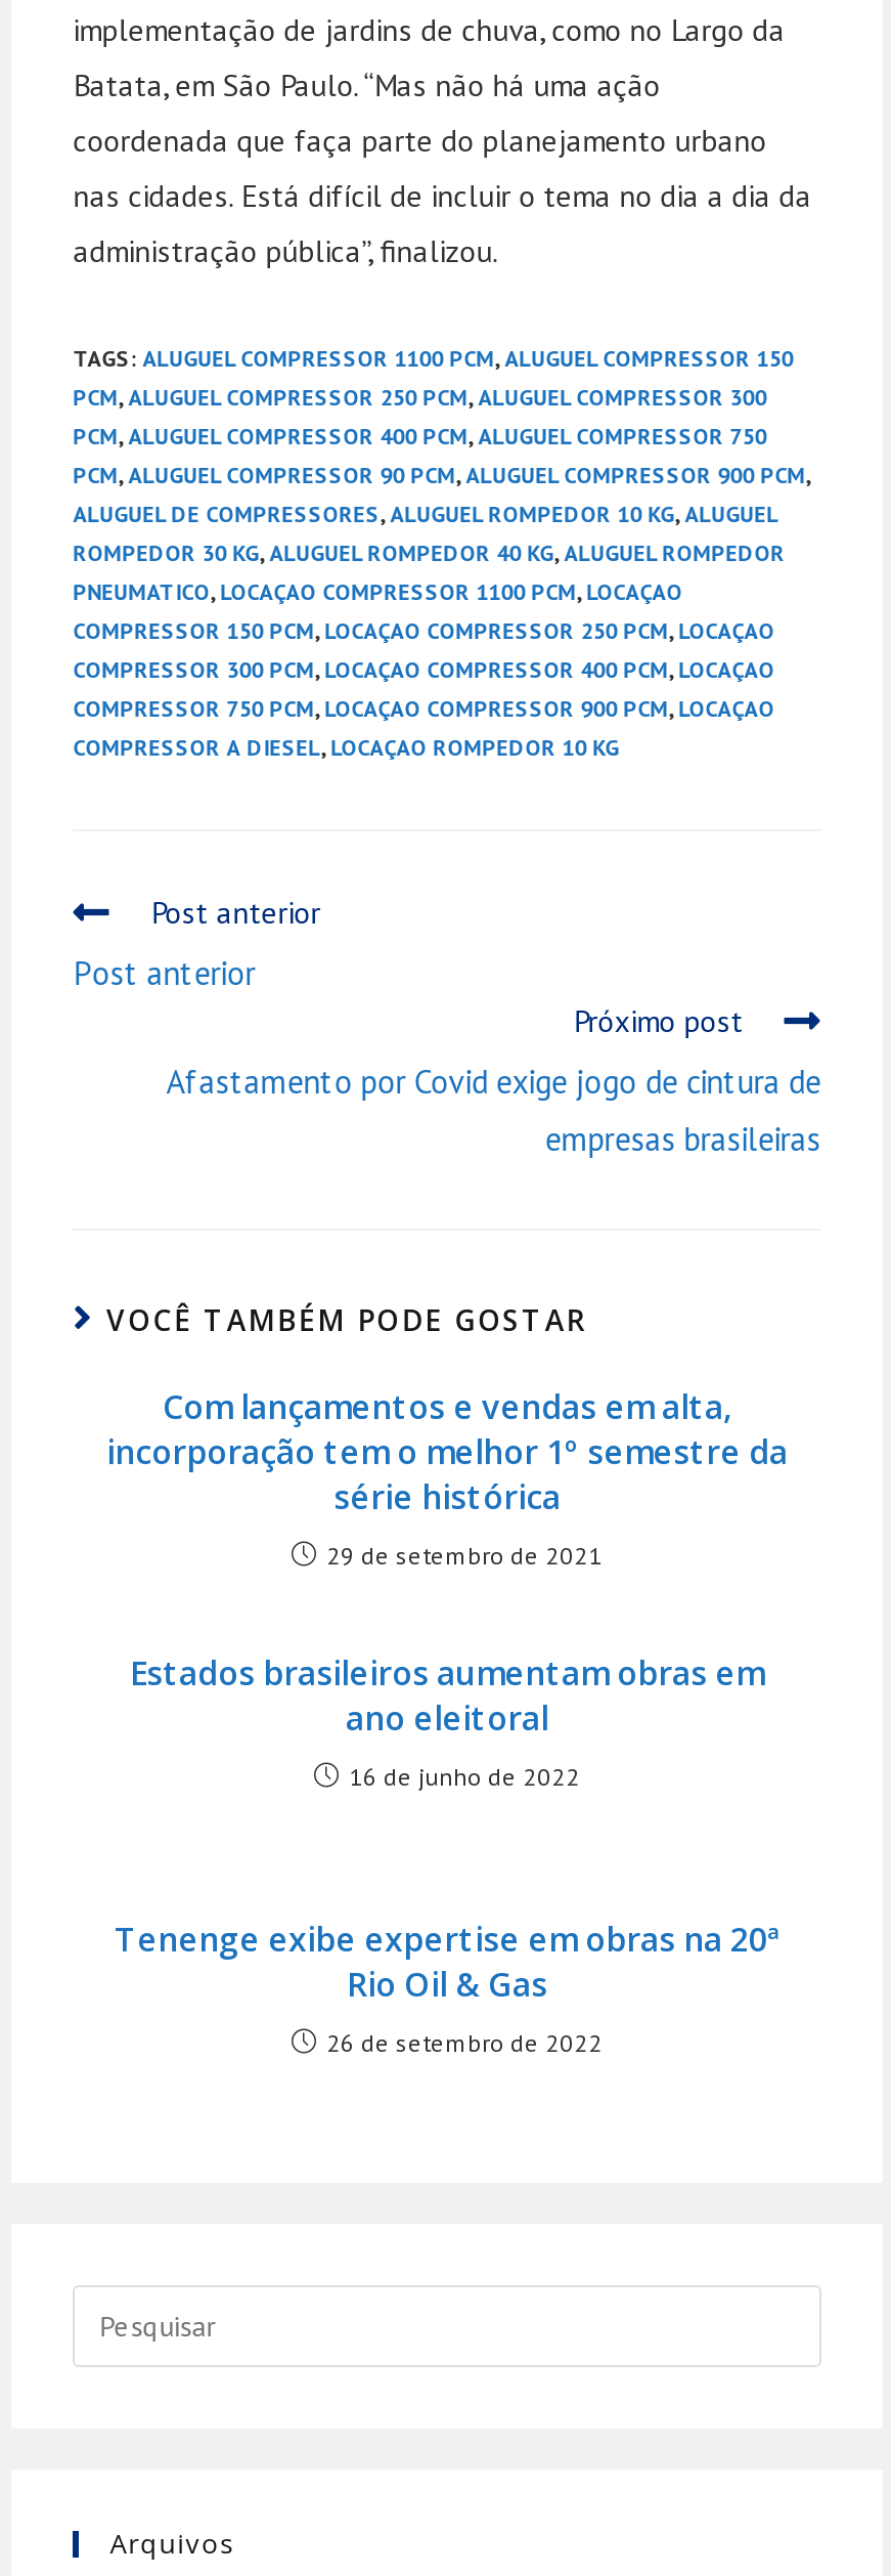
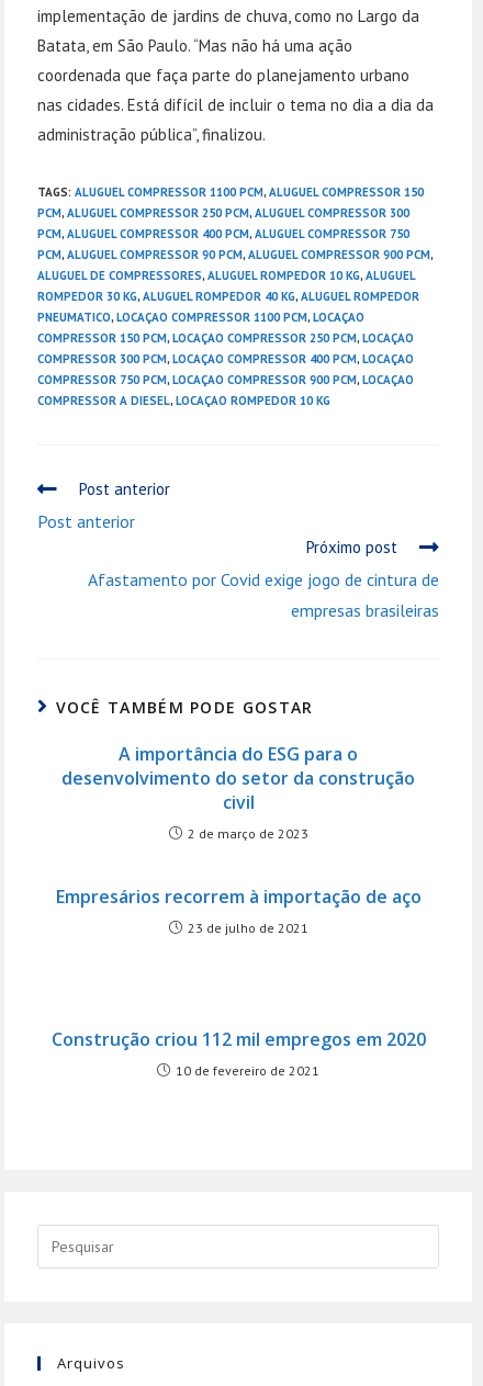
[106,1384,788,1519] Com lançamentos e vendas em alta, | incorporação tem o melhor 1º semestre da | série histórica -> [61,742,415,814] A importância do ESG para o | desenvolvimento do setor da construção | civil
[326,1540,603,1571] 29 de setembro de 2021 -> [187,825,308,842] 2 de março de 2023
[130,1650,764,1741] Estados brasileiros aumentam obras em | ano eleitoral -> [55,884,421,909] Empresários recorrem à importação de aço
[349,1761,580,1792] 16 de junho de 2022 -> [187,920,308,936] 23 de julho de 2021
[115,1917,779,2007] Tenenge exibe expertise em obras na 20ª | Rio Oil & Gas -> [51,1027,425,1051] Construção criou 112 mil empregos em 2020
[326,2027,603,2058] 26 de setembro de 2022 -> [176,1062,319,1079] 10 de fevereiro de 2021

